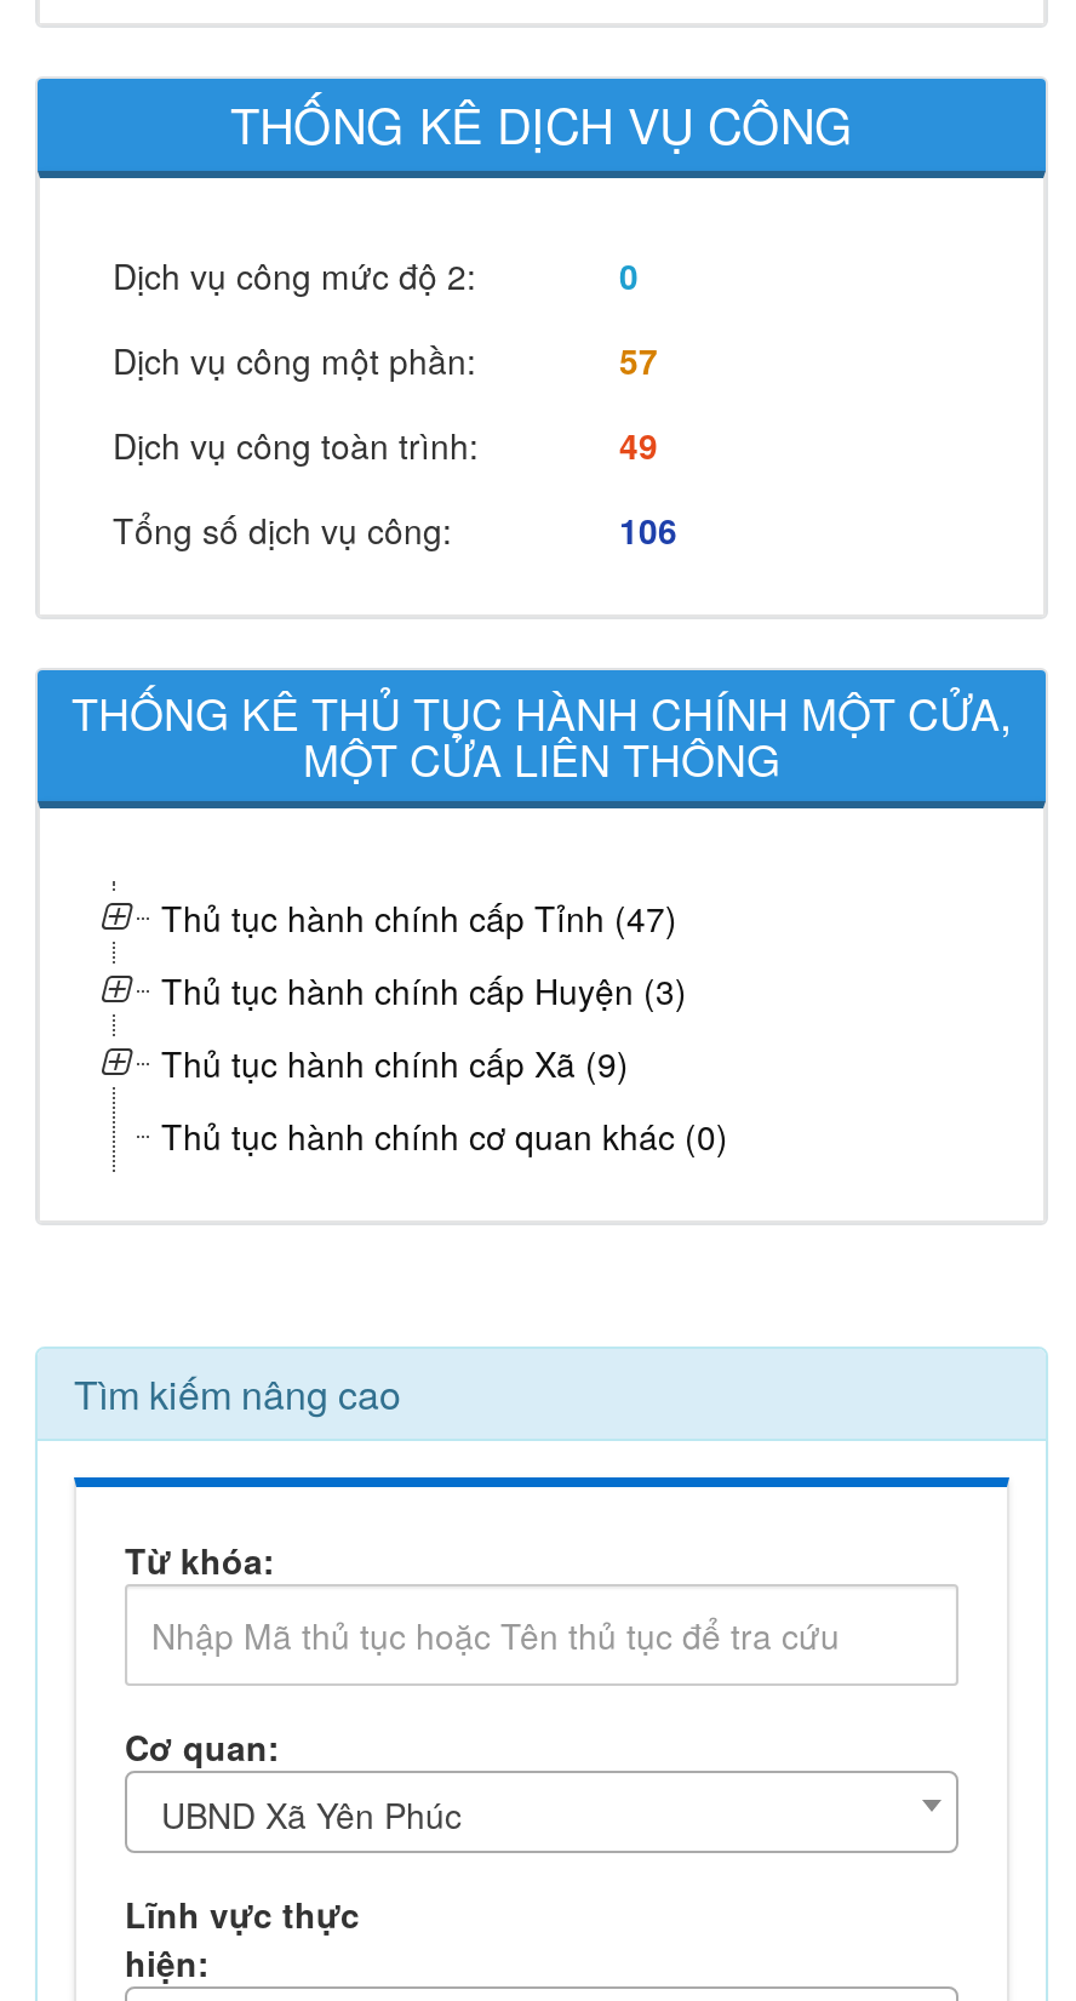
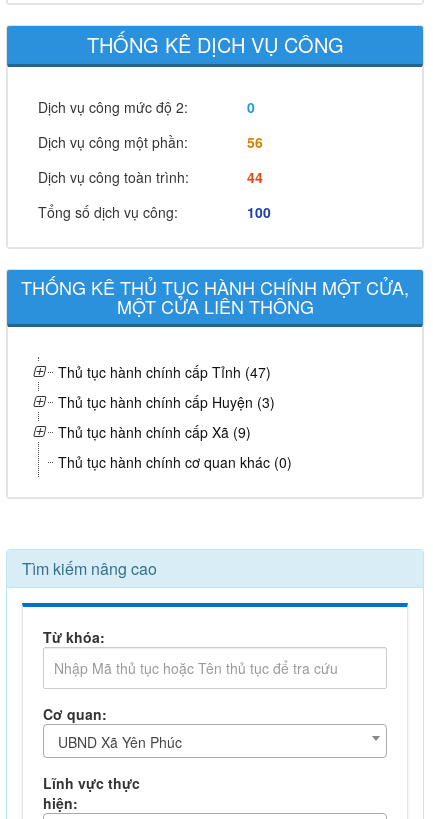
[619,336,658,384] 57 -> [247,132,263,152] 56
[619,421,658,469] 49 -> [247,167,263,187] 44
[619,505,677,554] 106 -> [247,202,271,222] 100

